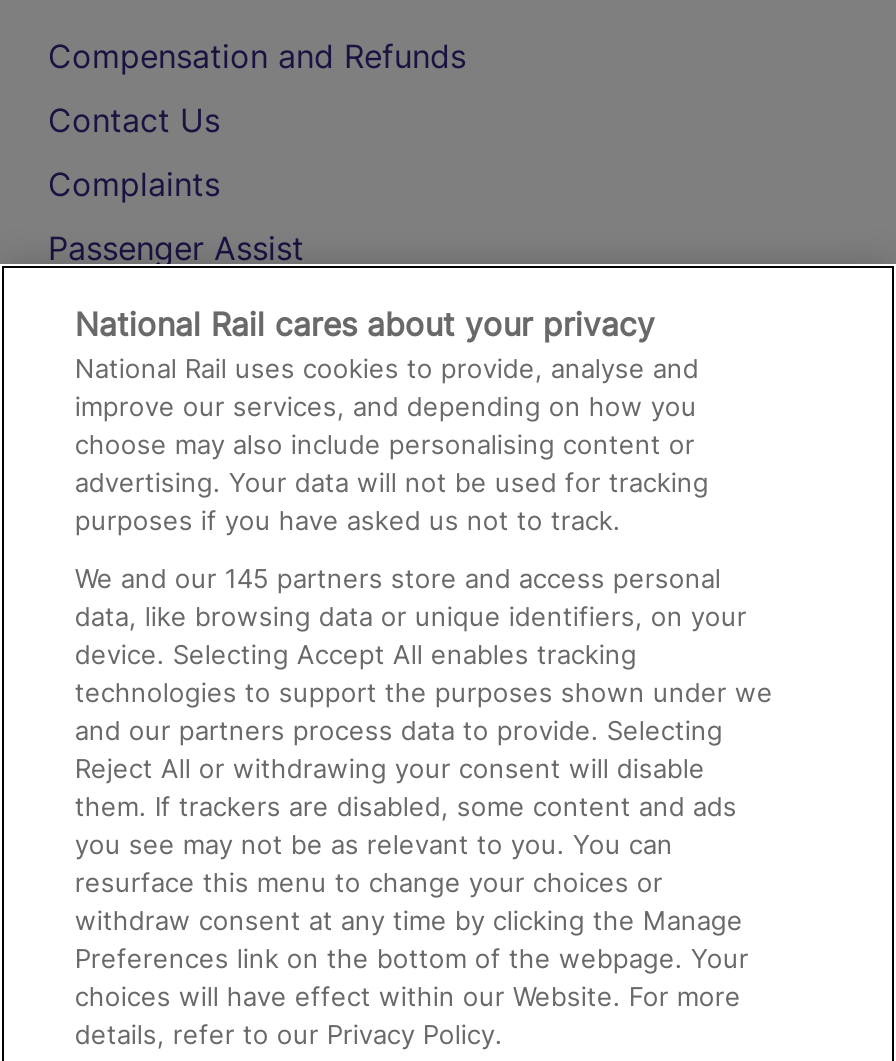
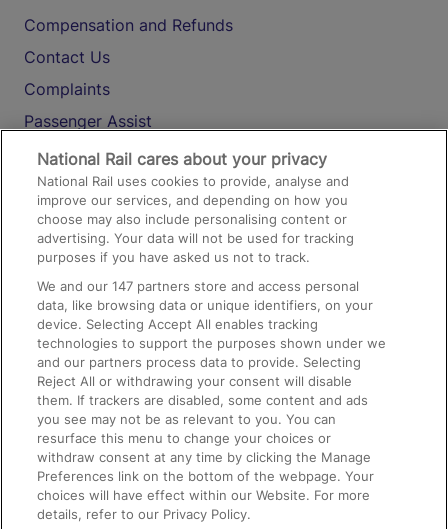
[75,562,721,594] We and our 145 partners store and access personal -> [37,278,359,294] We and our 147 partners store and access personal

